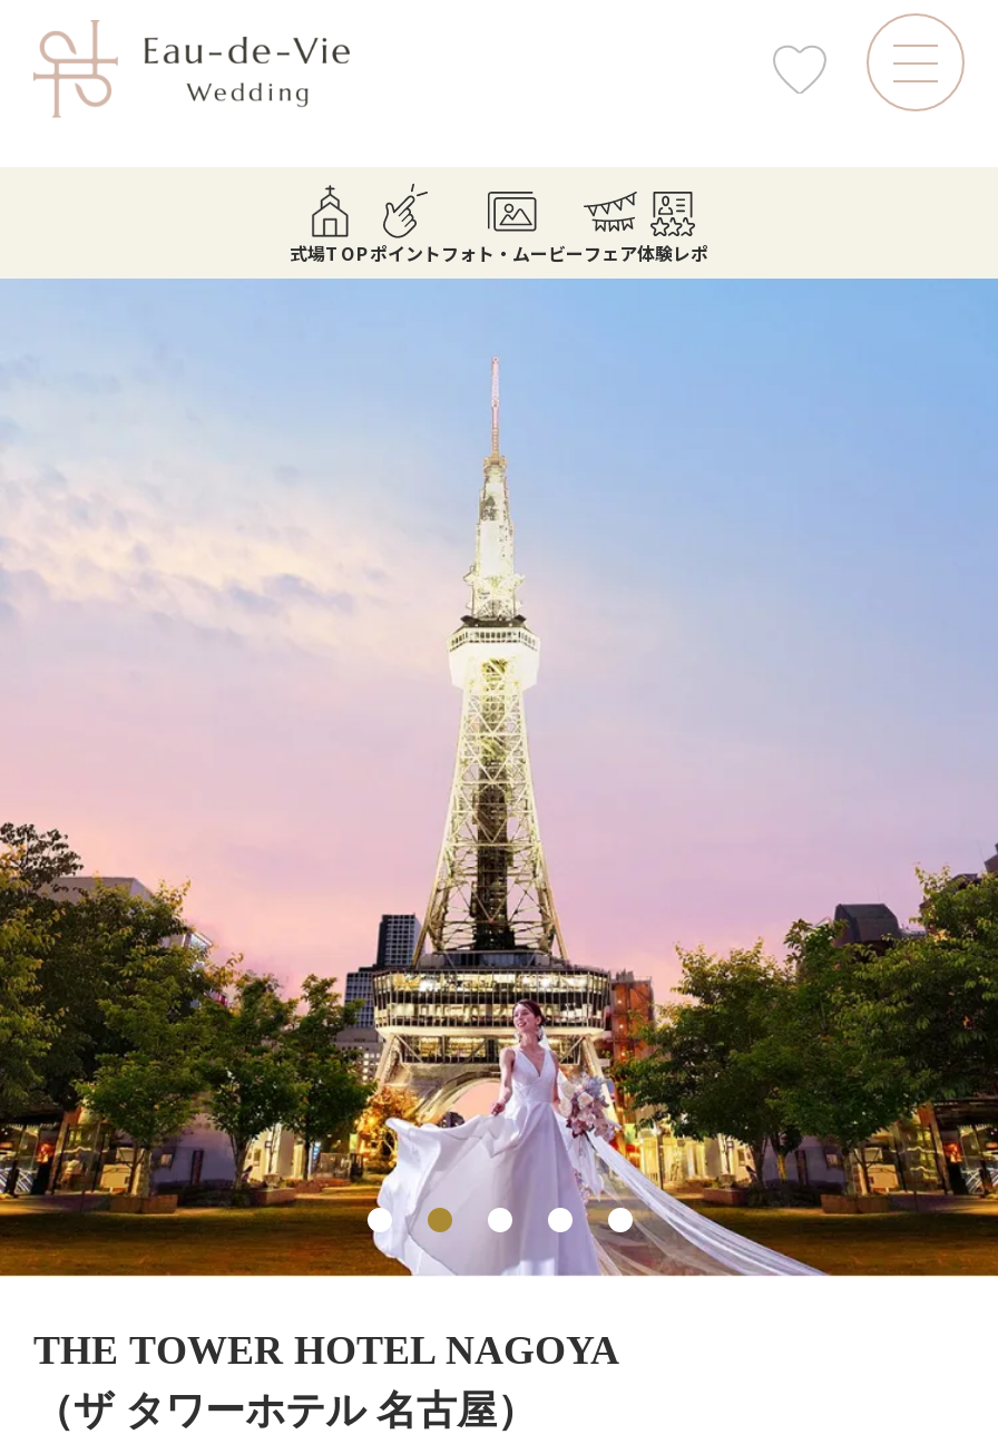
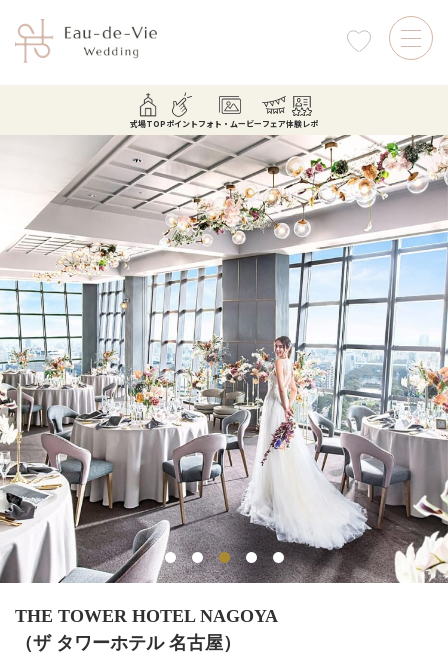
[7,276,991,1279] [image] -> [3,134,445,584] [image]

